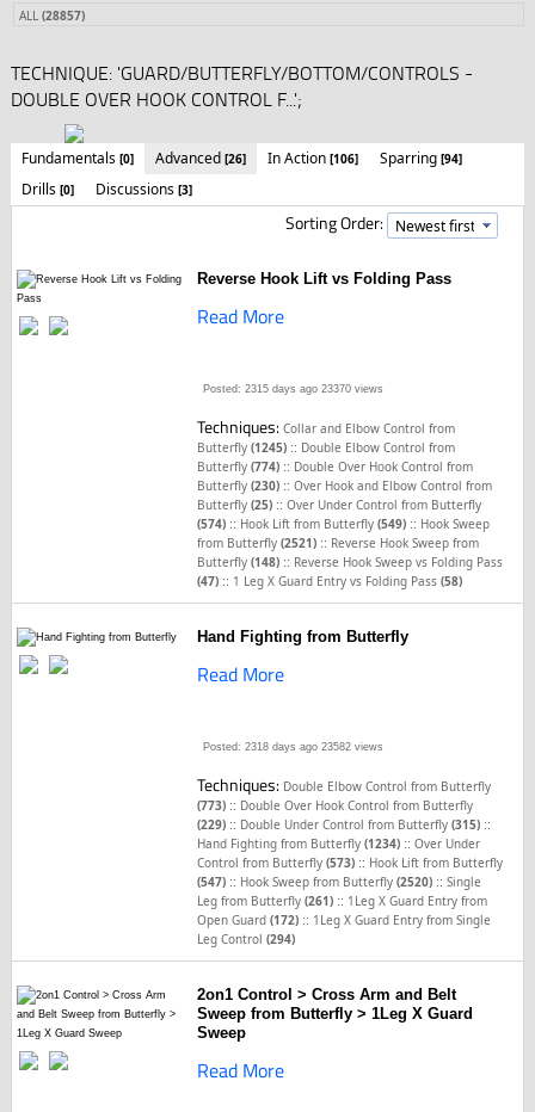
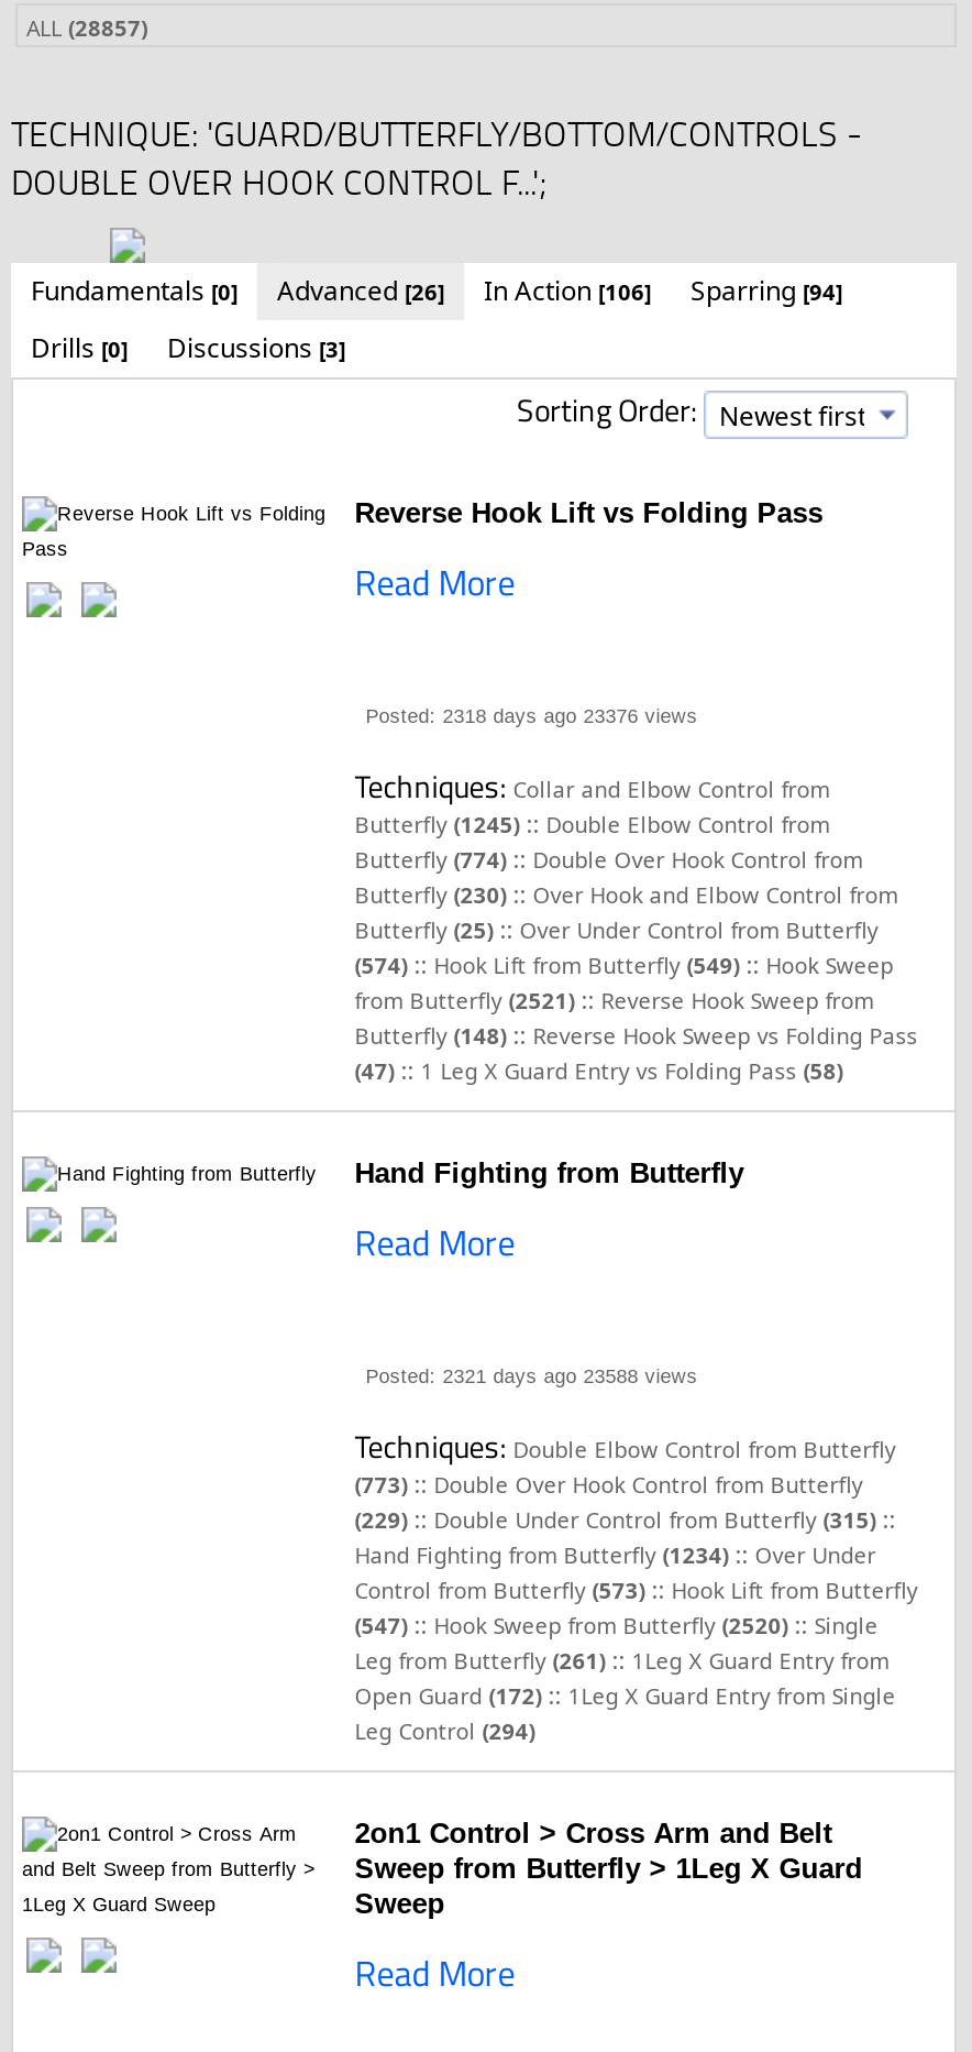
[203,383,384,395] Posted: 2315 days ago 23370 views -> [365,705,698,727] Posted: 2318 days ago 23376 views
[203,741,384,753] Posted: 2318 days ago 23582 views -> [365,1365,698,1387] Posted: 2321 days ago 23588 views

